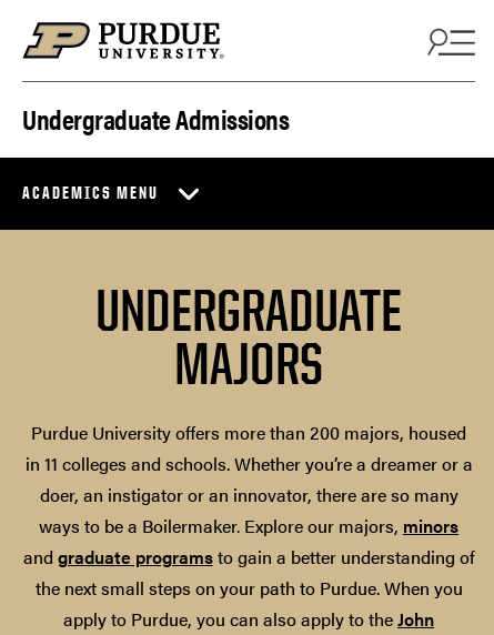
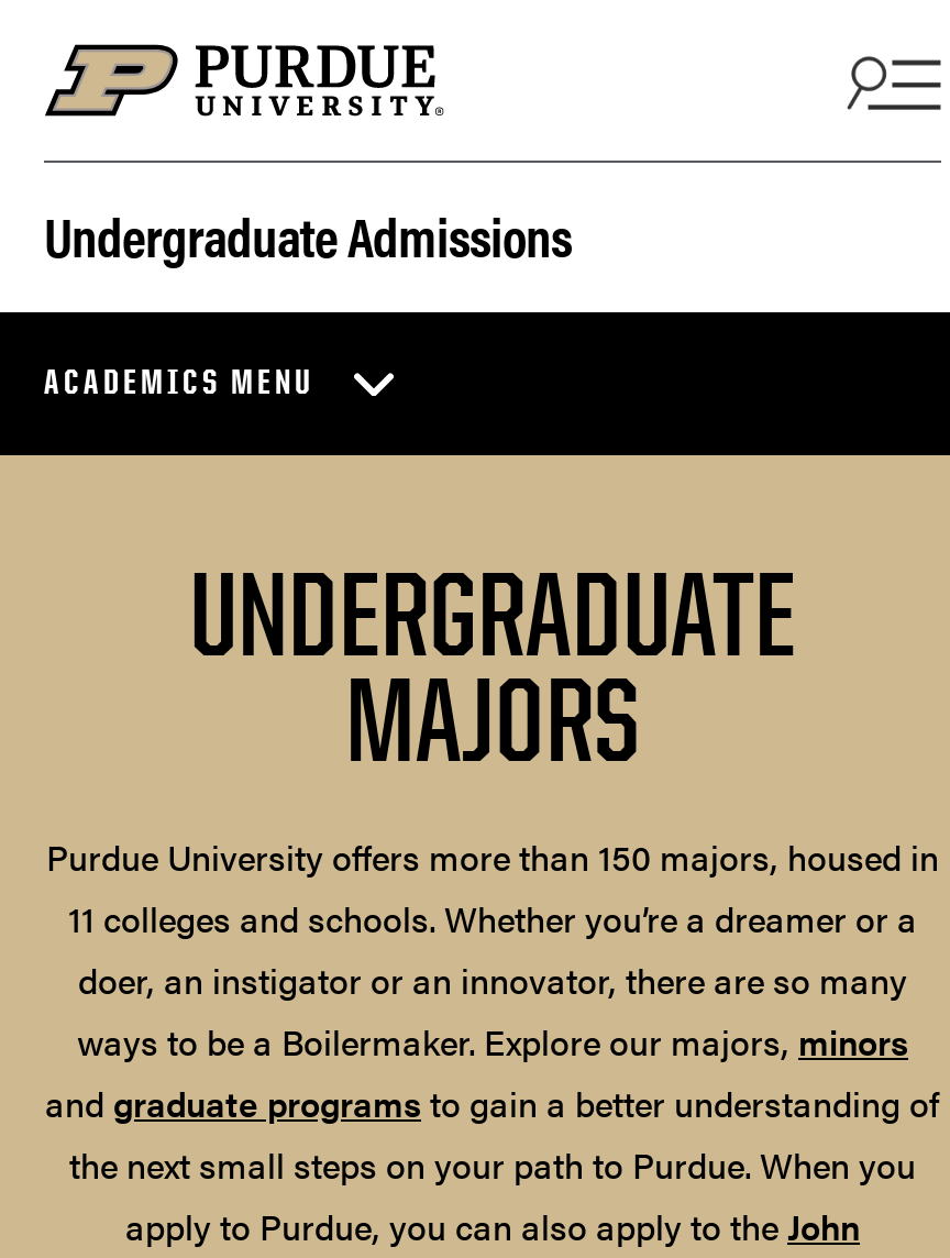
[25,420,472,476] Purdue University offers more than 200 majors, housed | in 11 colleges and schools. Whether you’re a dreamer or a -> [46,832,939,944] Purdue University offers more than 150 majors, housed in | 11 colleges and schools. Whether you’re a dreamer or a

